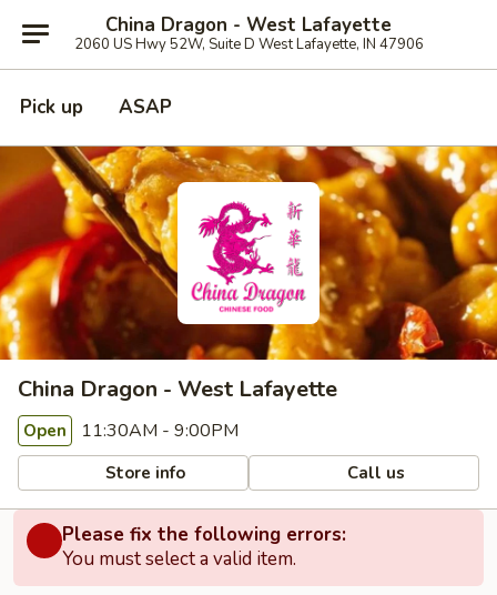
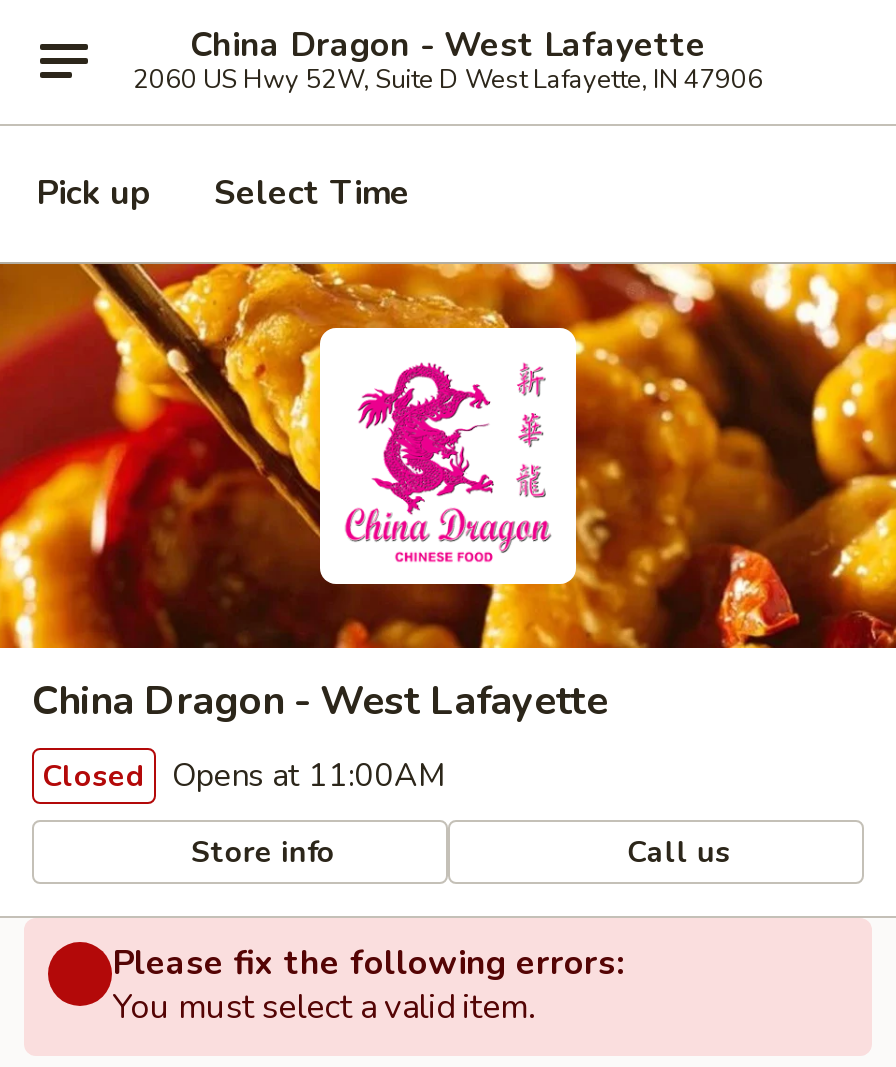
[119,94,172,120] ASAP -> [214,170,410,216] Select Time
[23,418,239,443] Open 11:30AM - 9:00PM -> [42,754,446,798] Closed Opens at 11:00AM

